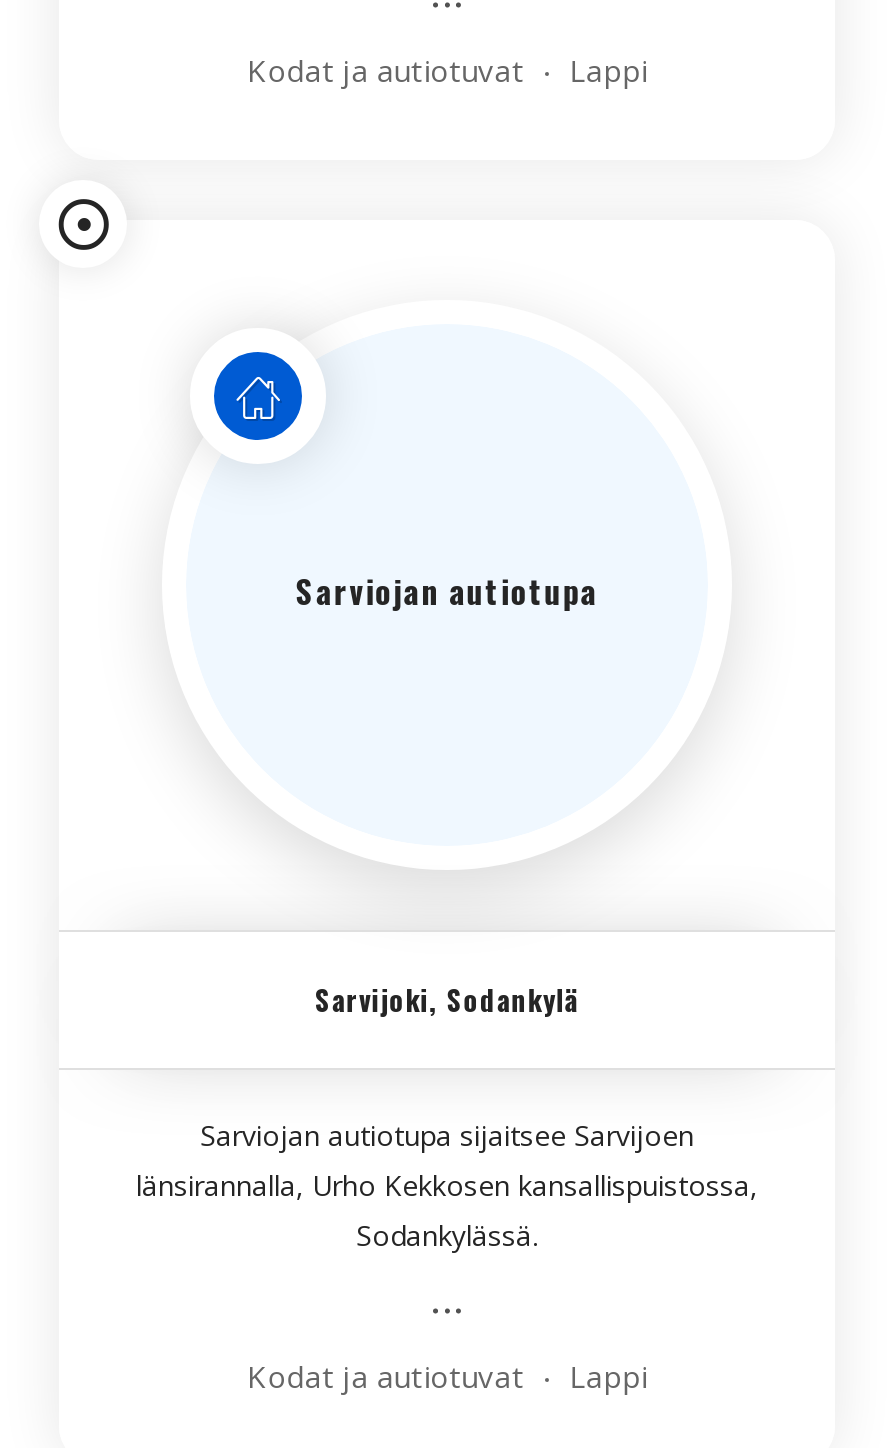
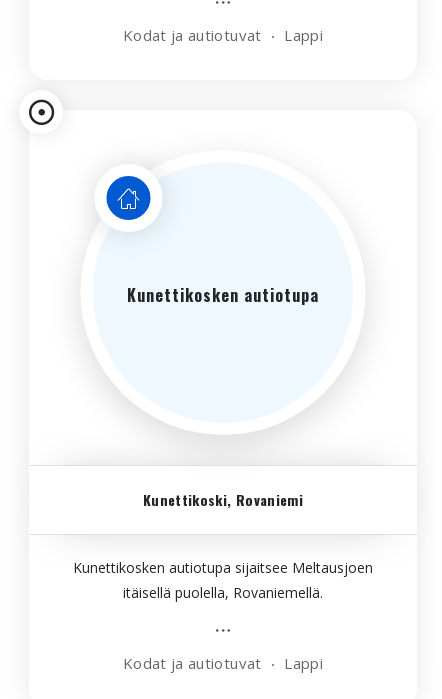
[296,566,598,614] Sarviojan autiotupa -> [127,283,318,307] Kunettikosken autiotupa
[315,978,579,1020] Sarvijoki, Sodankylä -> [143,489,303,510] Kunettikoski, Rovaniemi
[136,1116,758,1254] Sarviojan autiotupa sijaitsee Sarvijoen | länsirannalla, Urho Kekkosen kansallispuistossa, | Sodankylässä. -> [73,558,373,602] Kunettikosken autiotupa sijaitsee Meltausjoen | itäisellä puolella, Rovaniemellä.

